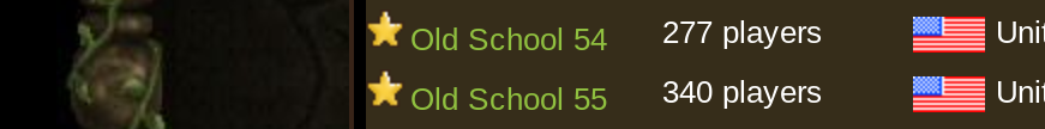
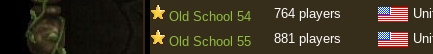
[410,14,823,57] Old School 54 277 players -> [168,6,340,24] Old School 54 764 players
[410,74,823,117] Old School 55 340 players -> [168,31,340,49] Old School 55 881 players

